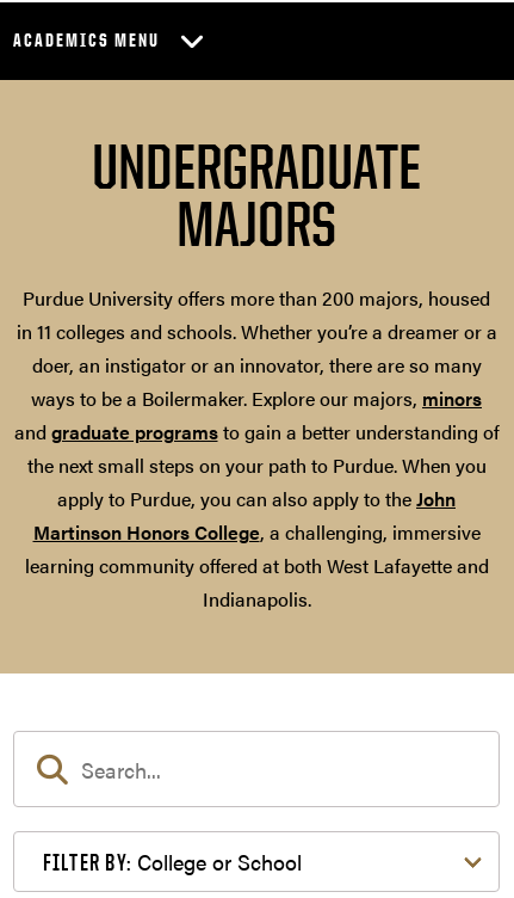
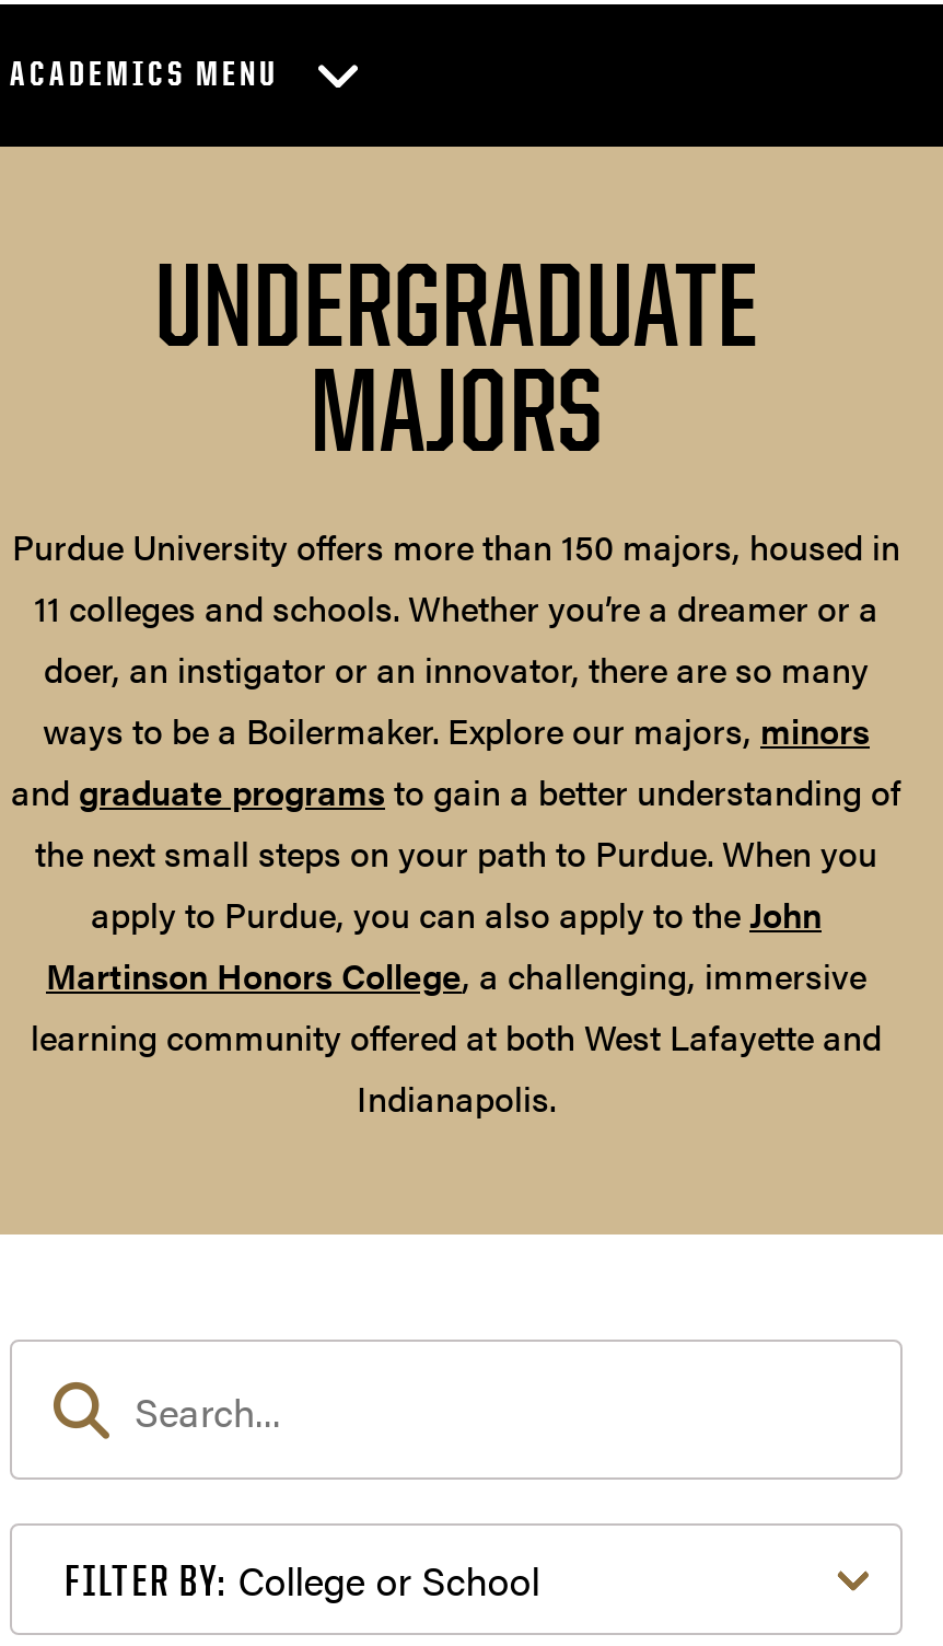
[16,284,497,345] Purdue University offers more than 200 majors, housed | in 11 colleges and schools. Whether you’re a dreamer or a -> [12,521,900,633] Purdue University offers more than 150 majors, housed in | 11 colleges and schools. Whether you’re a dreamer or a

